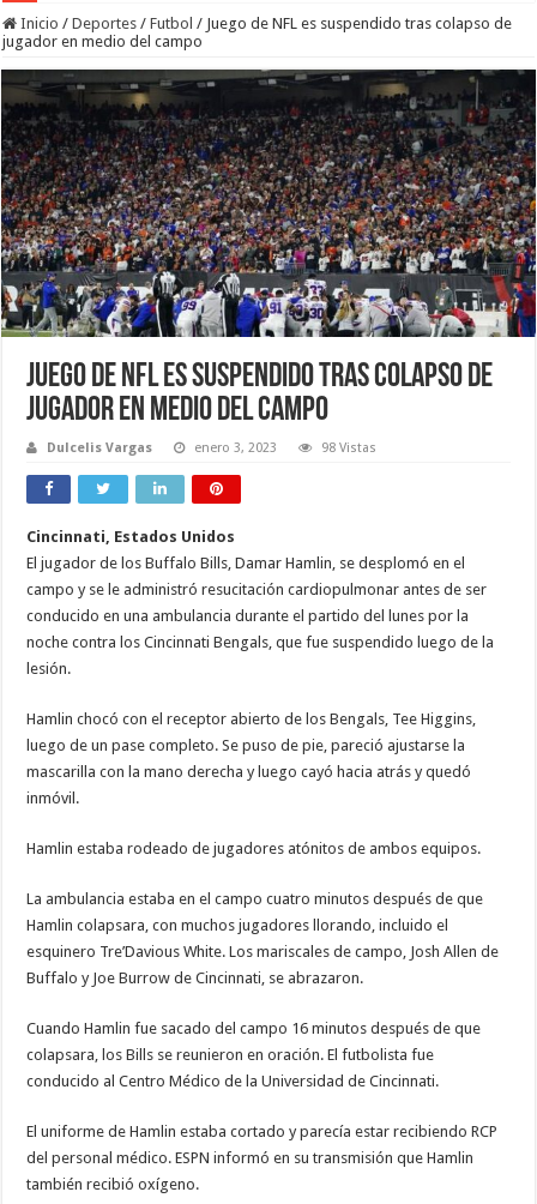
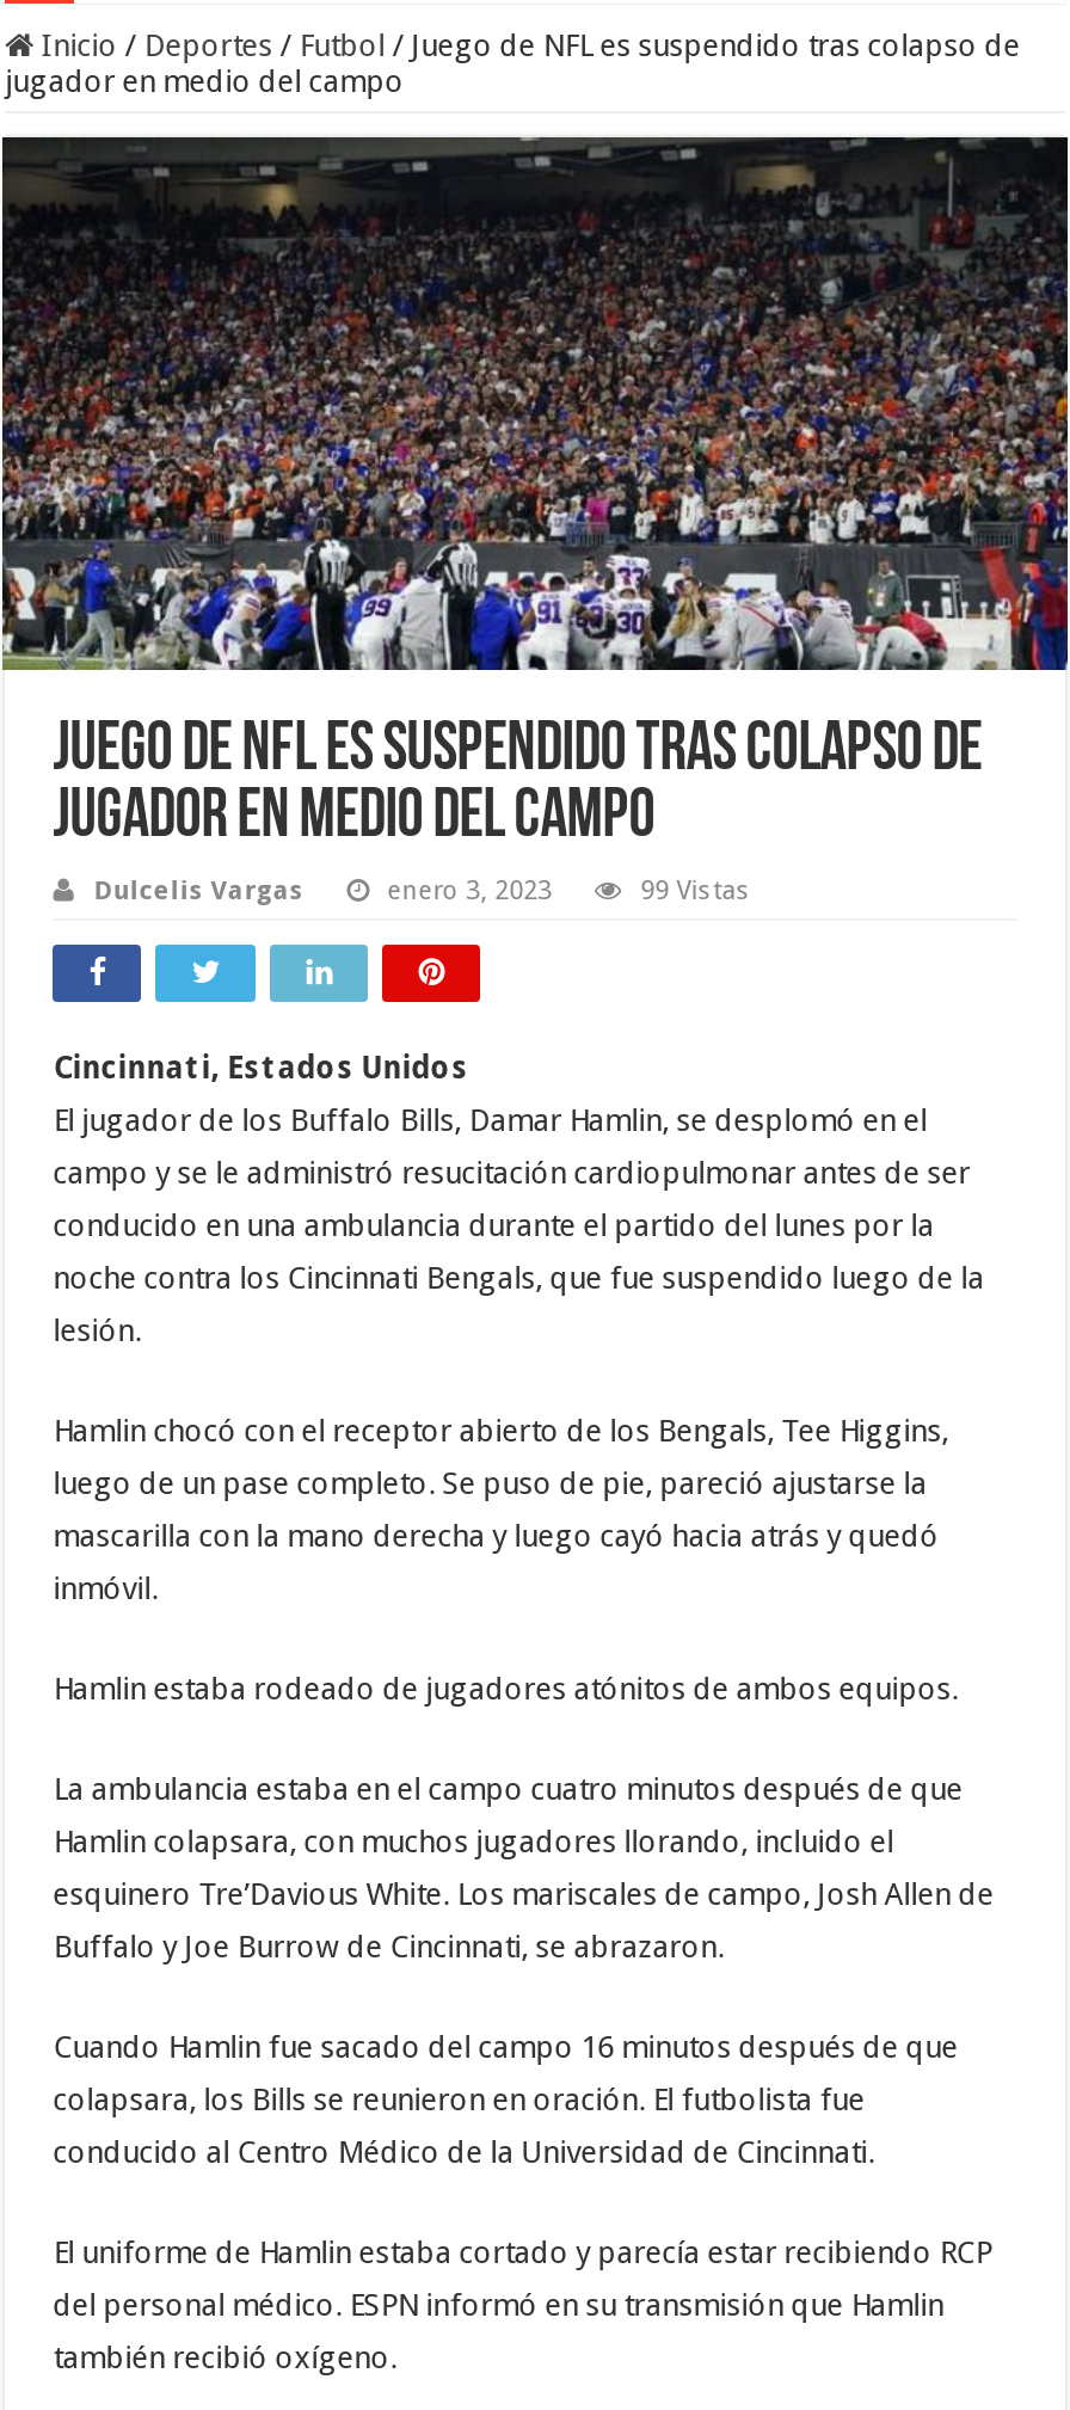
[321,440,377,455] 98 Vistas -> [641,875,750,906] 99 Vistas

